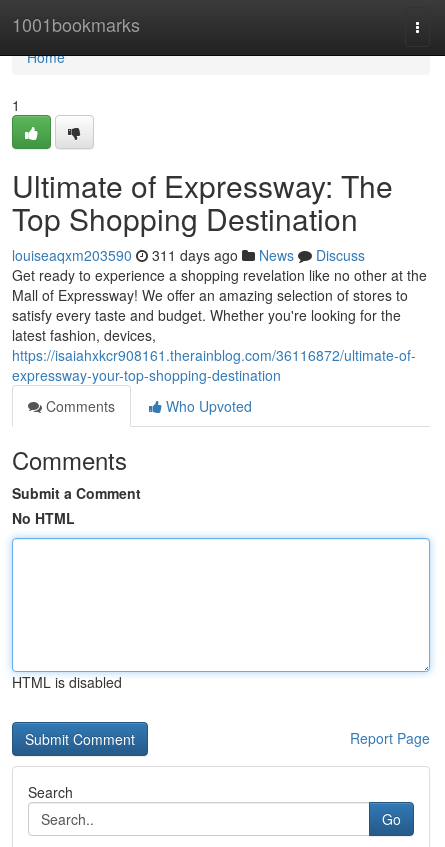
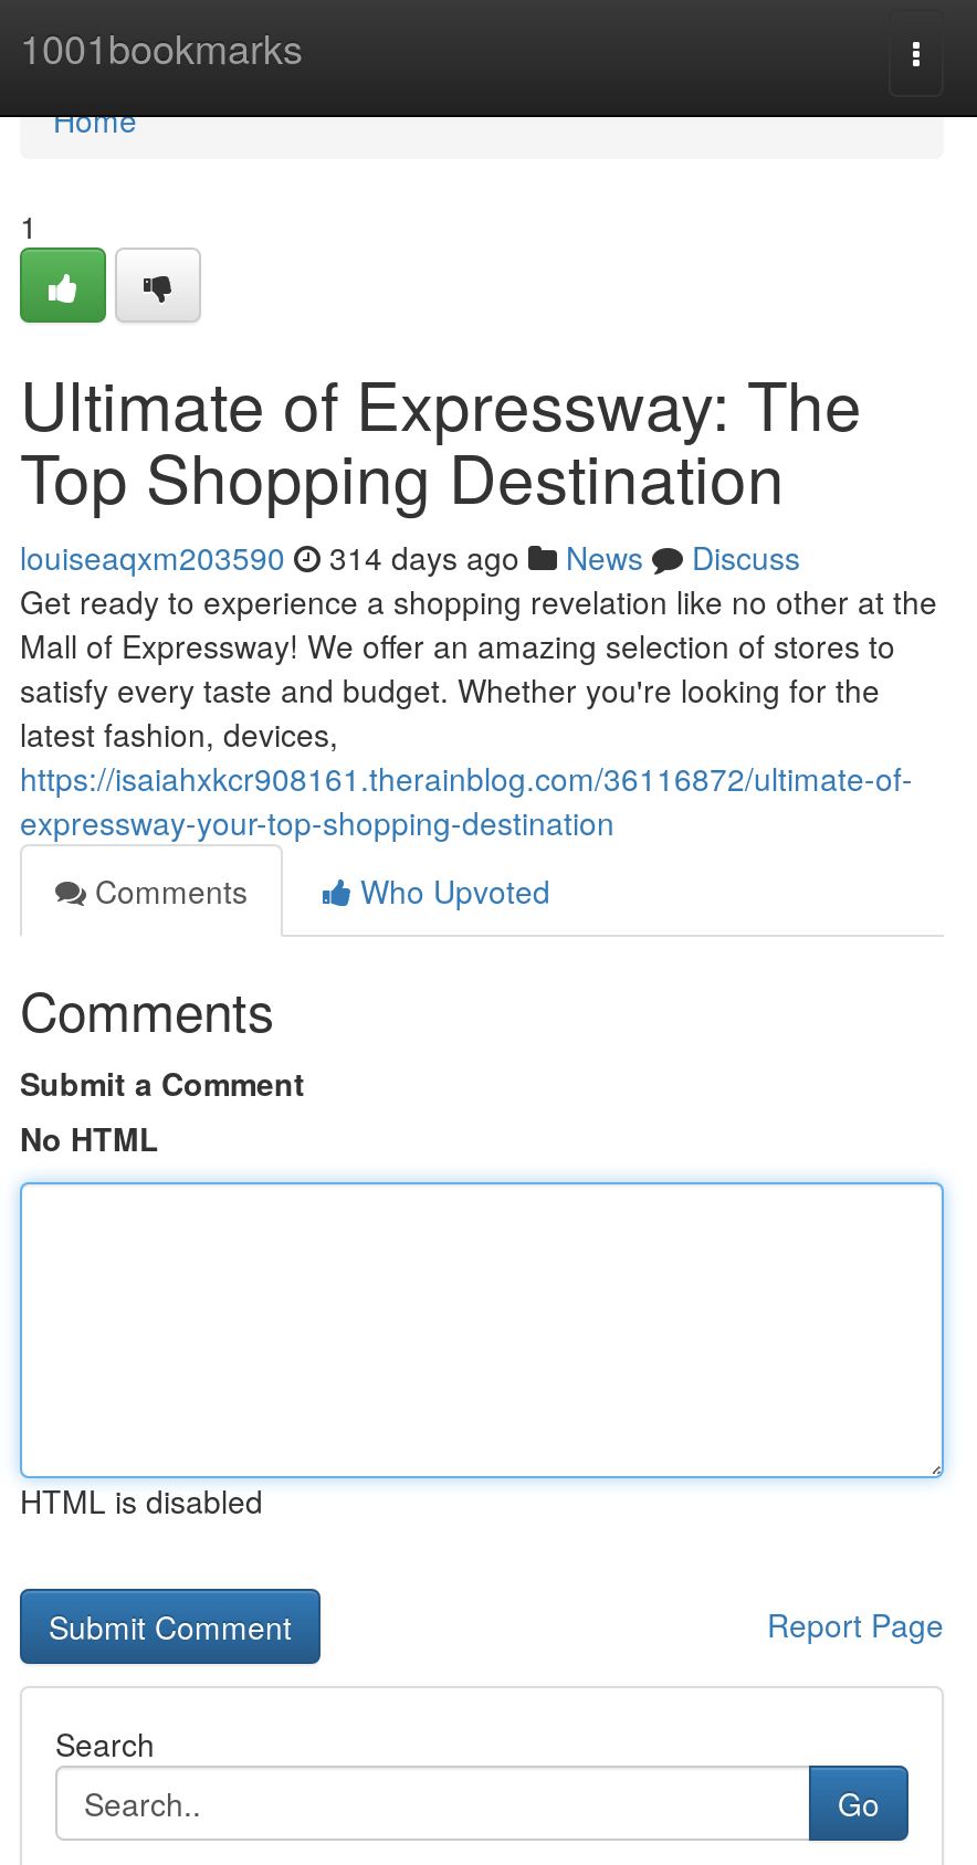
[12,245,365,265] louiseaqxm203590 311 days ago News Discuss -> [20,535,800,579] louiseaqxm203590 314 days ago News Discuss

